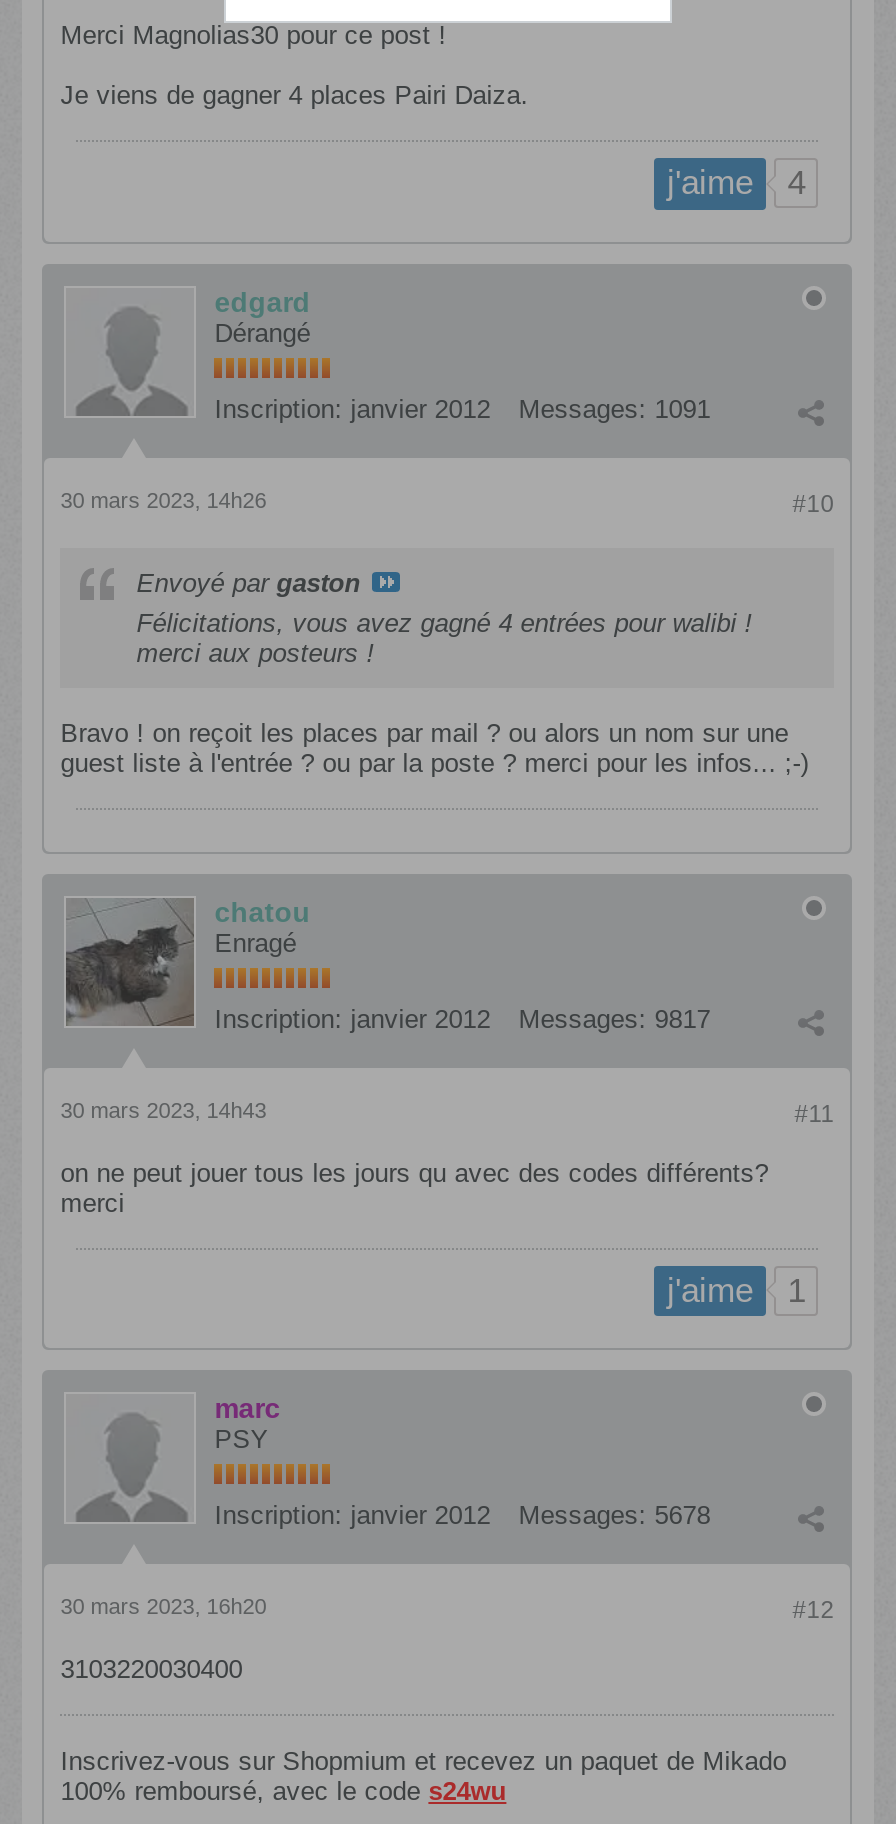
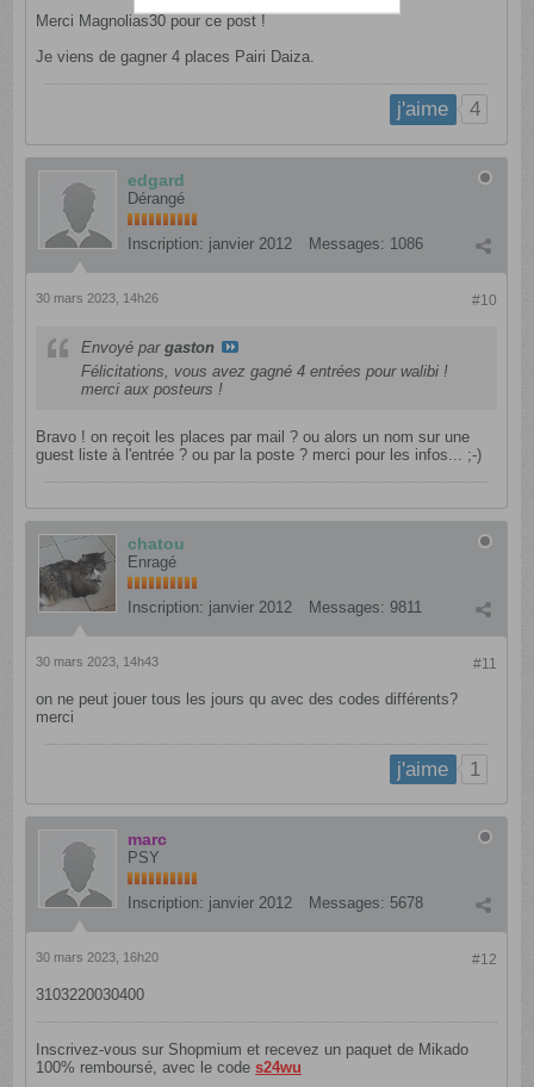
[214,393,710,423] Inscription: janvier 2012 Messages: 1091 -> [128,234,423,252] Inscription: janvier 2012 Messages: 1086
[214,1003,710,1033] Inscription: janvier 2012 Messages: 9817 -> [128,598,422,616] Inscription: janvier 2012 Messages: 9811

